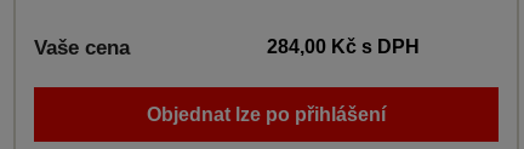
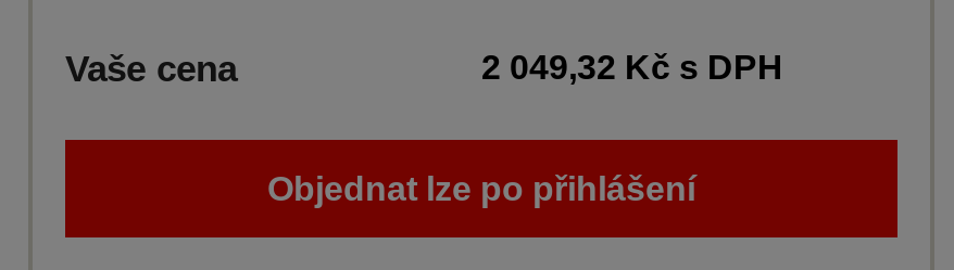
[266,36,419,57] 284,00 Kč s DPH -> [481,49,783,86] 2 049,32 Kč s DPH

